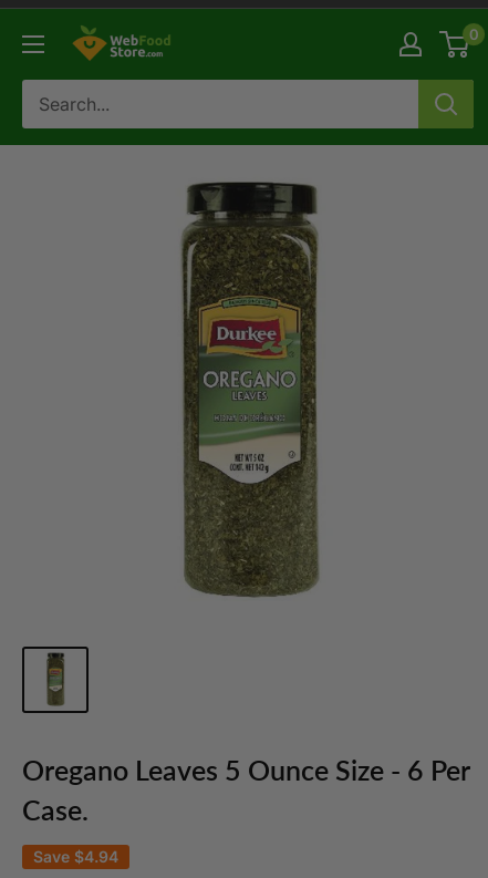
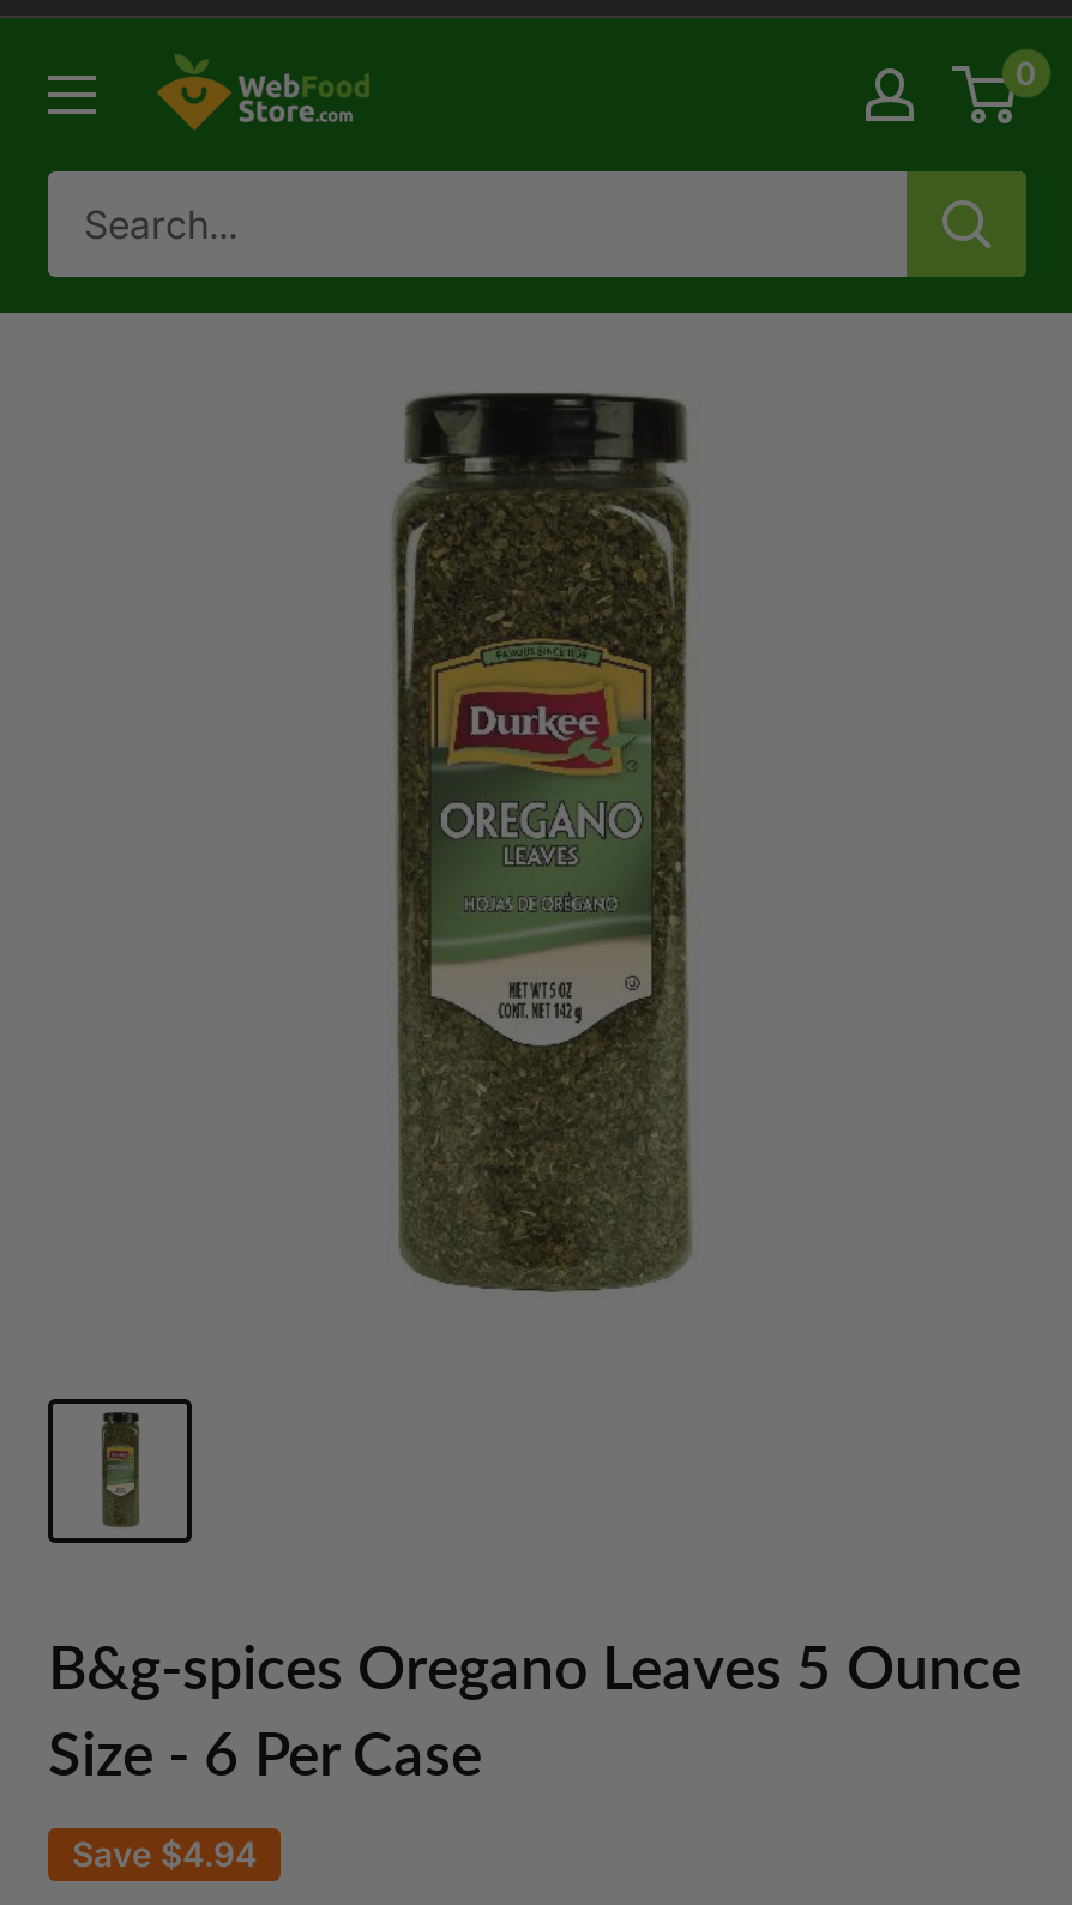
[22,753,469,826] Oregano Leaves 5 Ounce Size - 6 Per | Case. -> [48,1629,1022,1788] B&g-spices Oregano Leaves 5 Ounce | Size - 6 Per Case

